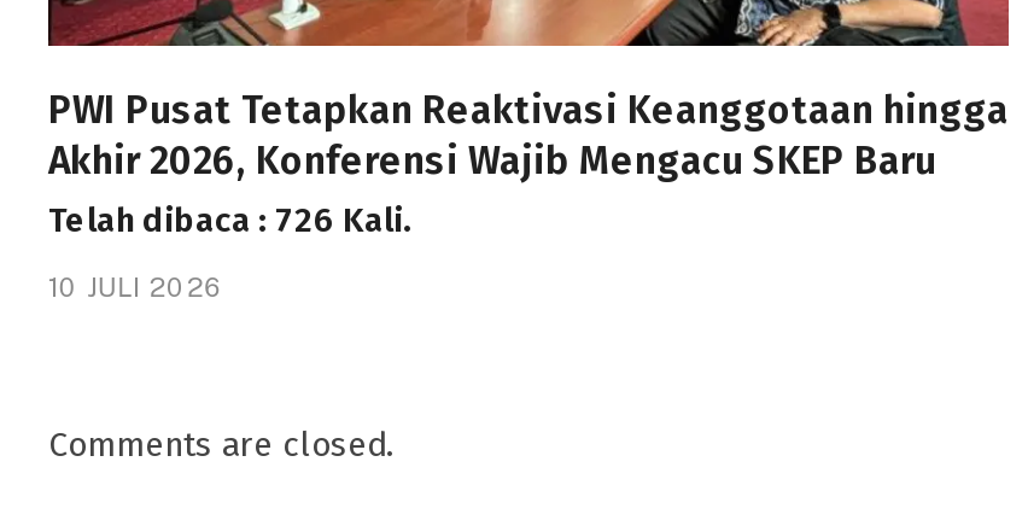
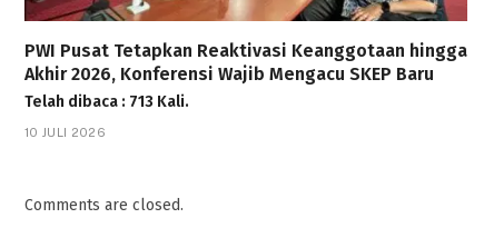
[48,199,413,240] Telah dibaca : 726 Kali. -> [24,92,189,111] Telah dibaca : 713 Kali.

